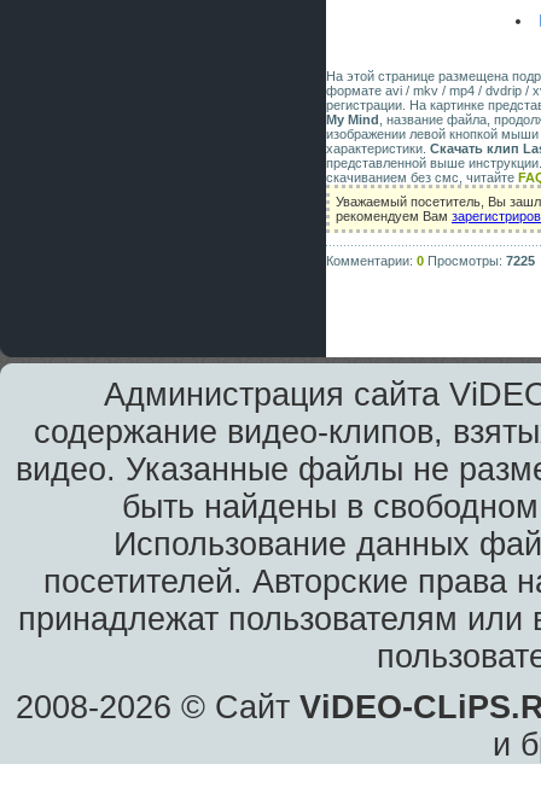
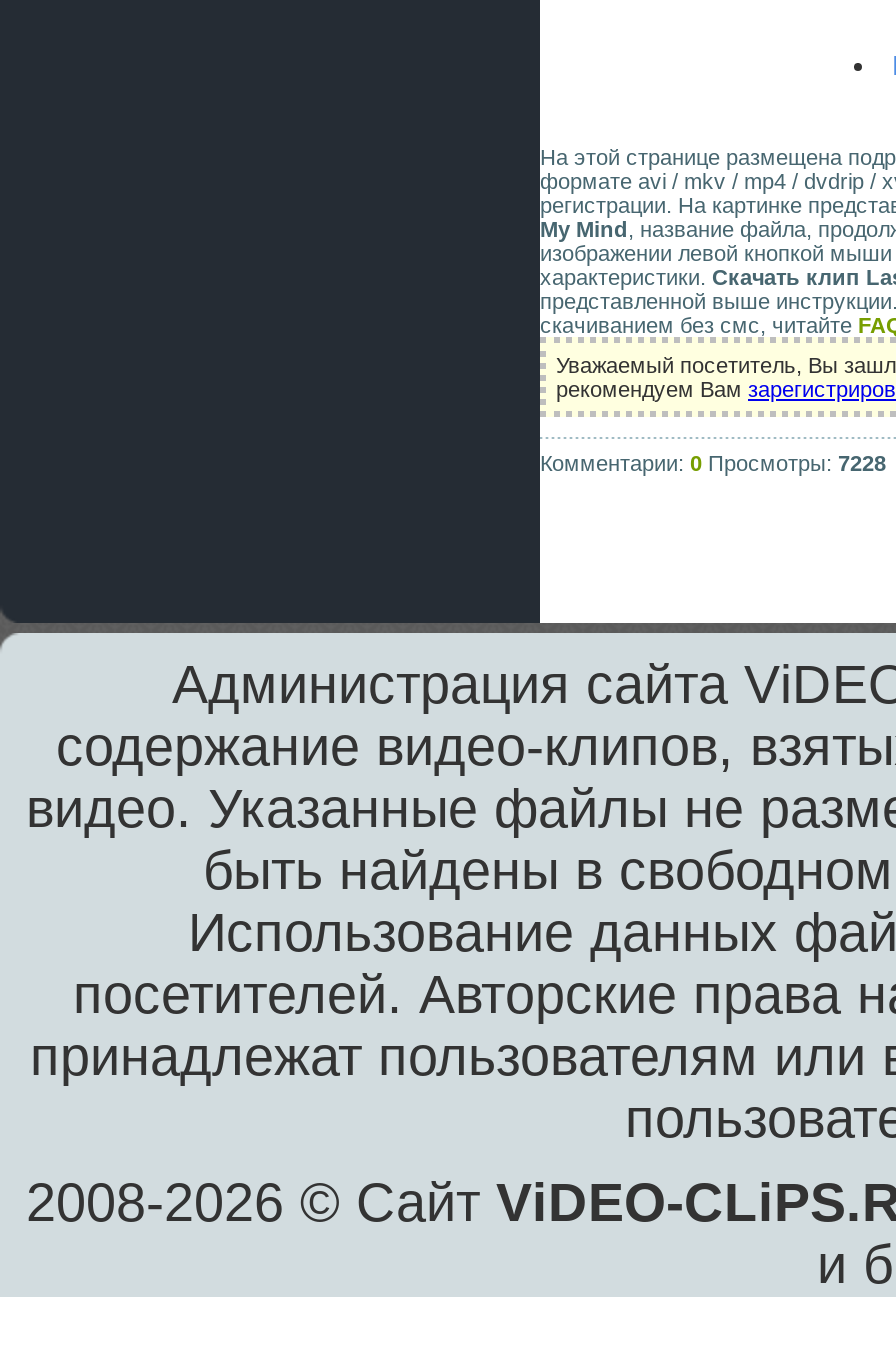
[326,253,535,268] Комментарии: 0 Просмотры: 7225 -> [540,451,886,475] Комментарии: 0 Просмотры: 7228

